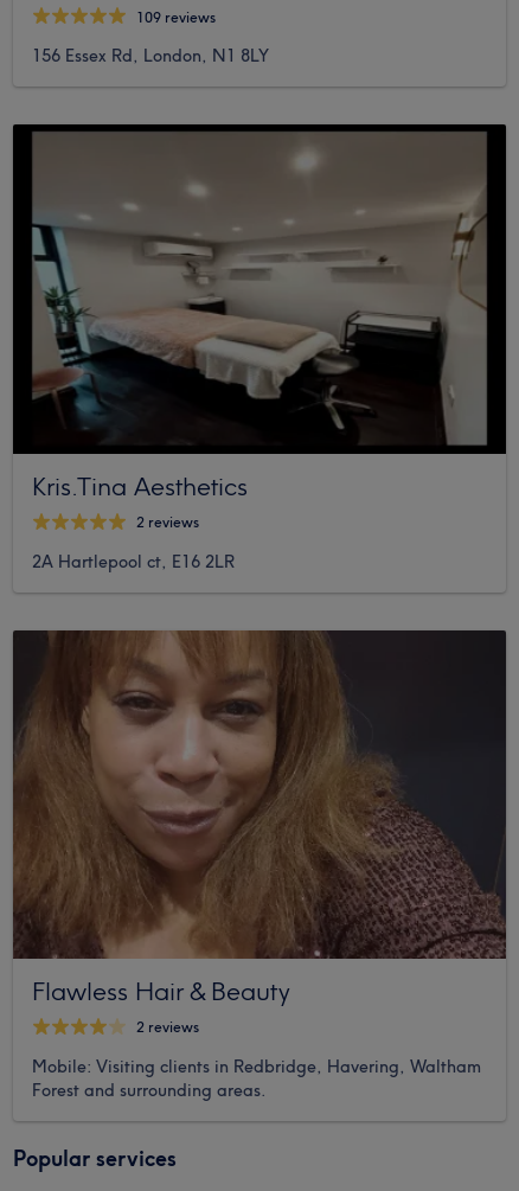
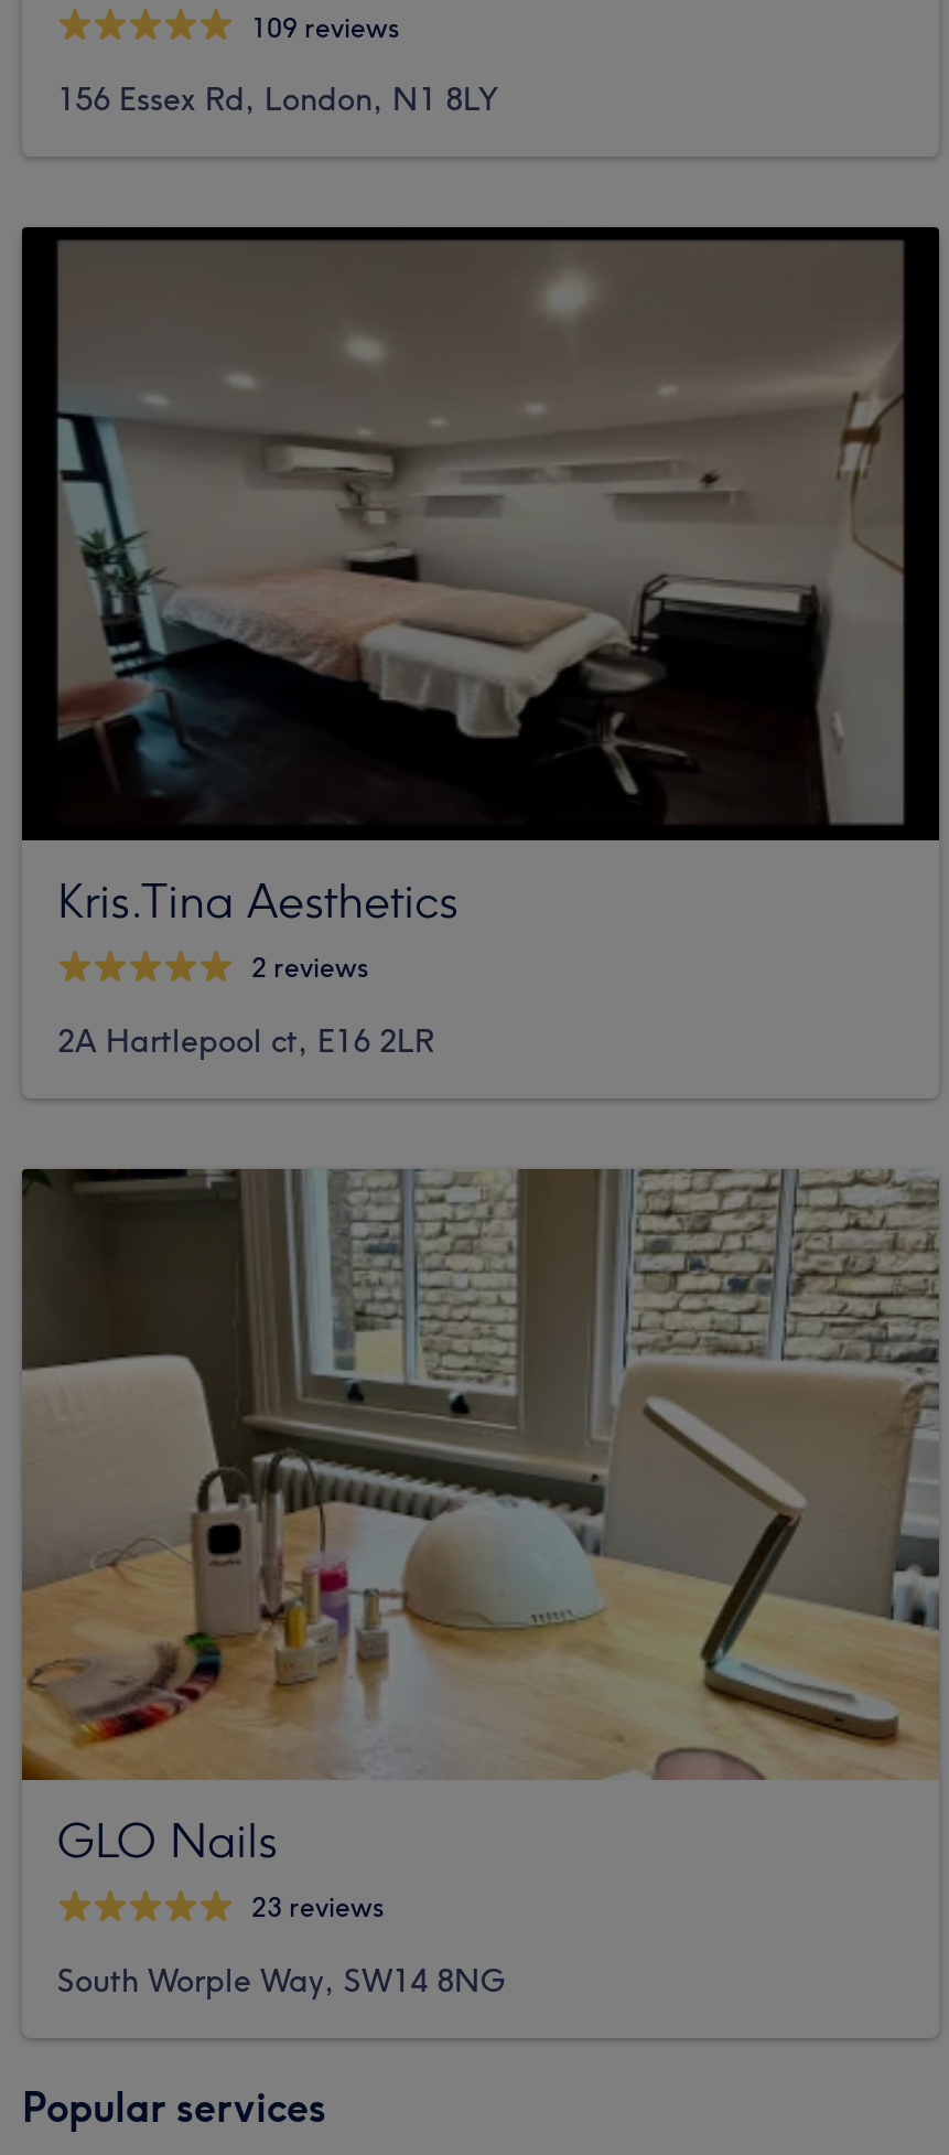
[12,629,507,1036] [image] | Flawless Hair & Beauty | 2 reviews -> [20,1167,939,1925] [image] | GLO Nails | 23 reviews
[32,1056,481,1101] Mobile: Visiting clients in Redbridge, Havering, Waltham | Forest and surrounding areas. -> [57,1961,507,2001] South Worple Way, SW14 8NG

